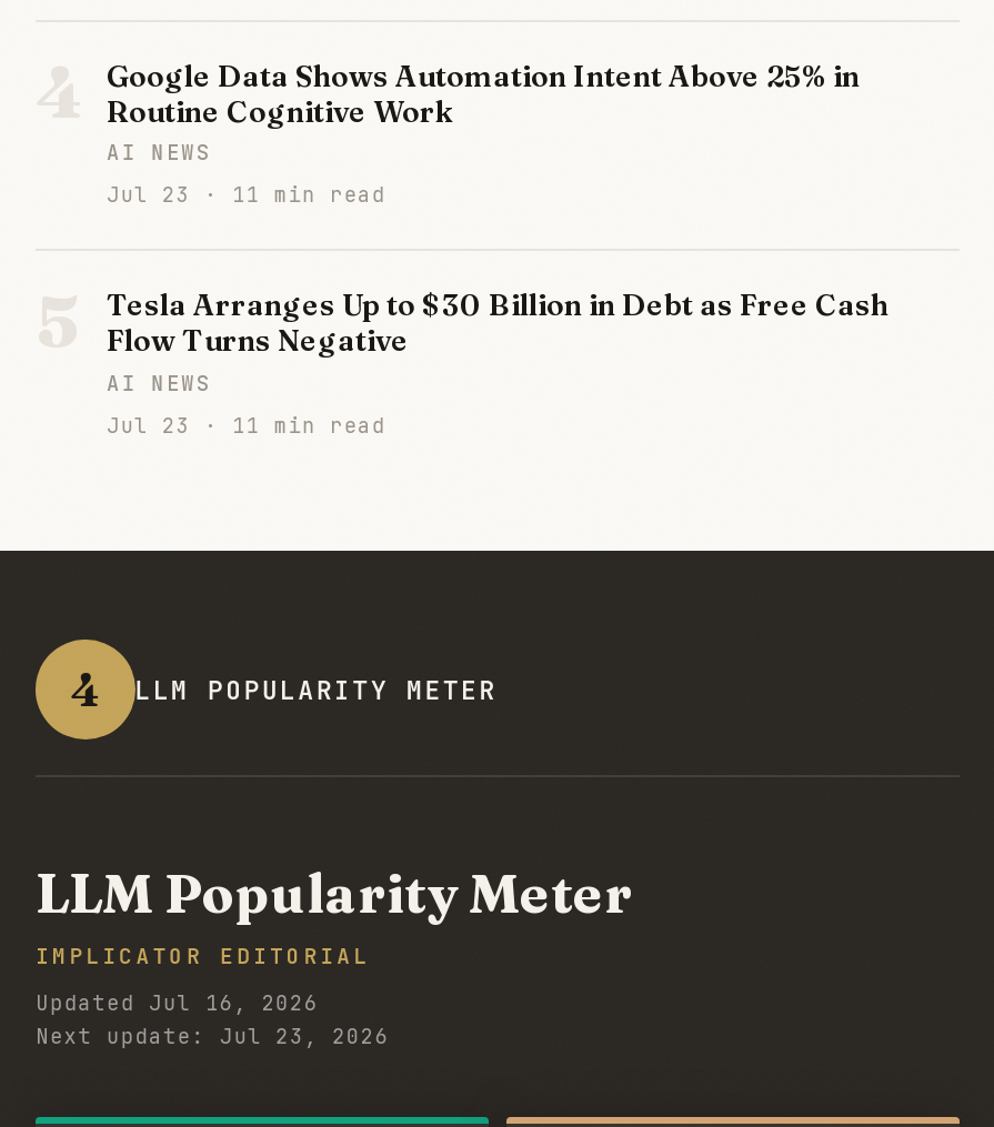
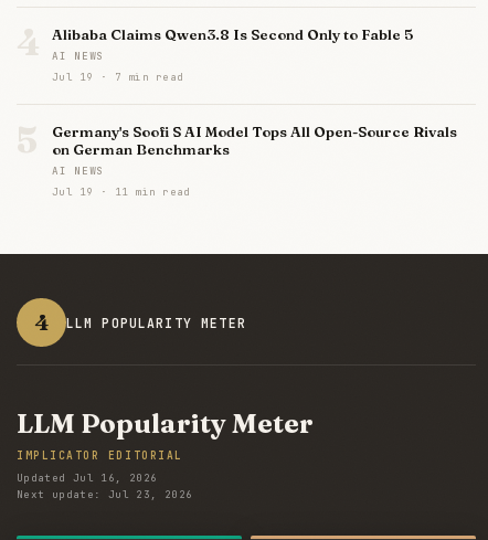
[107,57,860,128] Google Data Shows Automation Intent Above 25% in | Routine Cognitive Work -> [52,26,413,43] Alibaba Claims Qwen3.8 Is Second Only to Fable 5
[107,183,386,210] Jul 23 · 11 min read -> [52,71,184,84] Jul 19 · 7 min read
[107,287,888,358] Tesla Arranges Up to $30 Billion in Debt as Free Cash | Flow Turns Negative -> [52,122,457,158] Germany's Soofi S AI Model Tops All Open-Source Rivals | on German Benchmarks
[107,413,386,440] Jul 23 · 11 min read -> [52,185,191,198] Jul 19 · 11 min read

